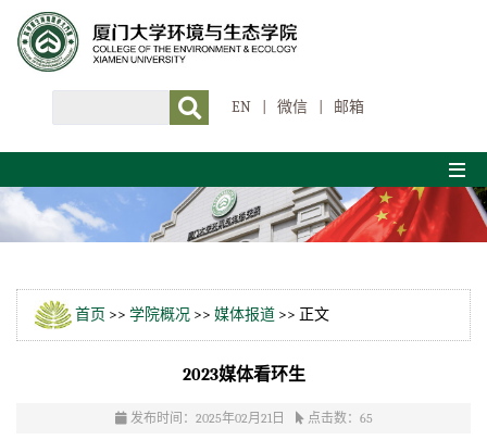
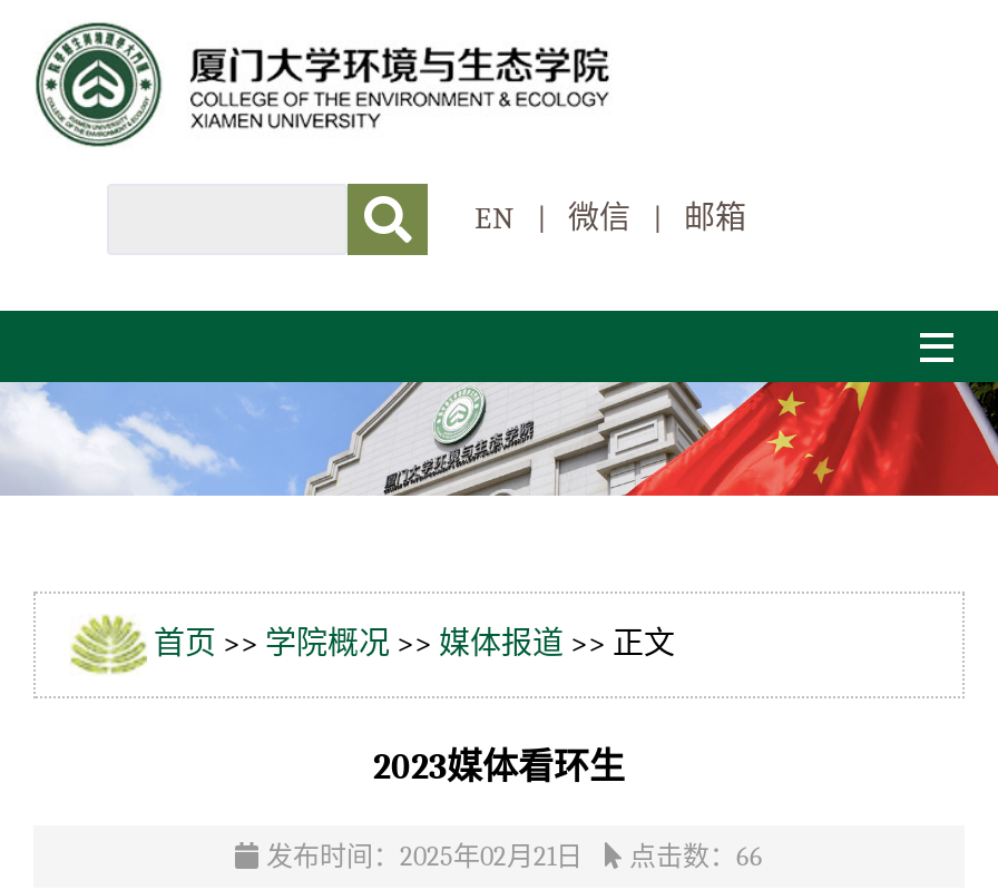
[127,410,372,426] 发布时间：2025年02月21日 点击数：65 -> [260,840,763,872] 发布时间：2025年02月21日 点击数：66

